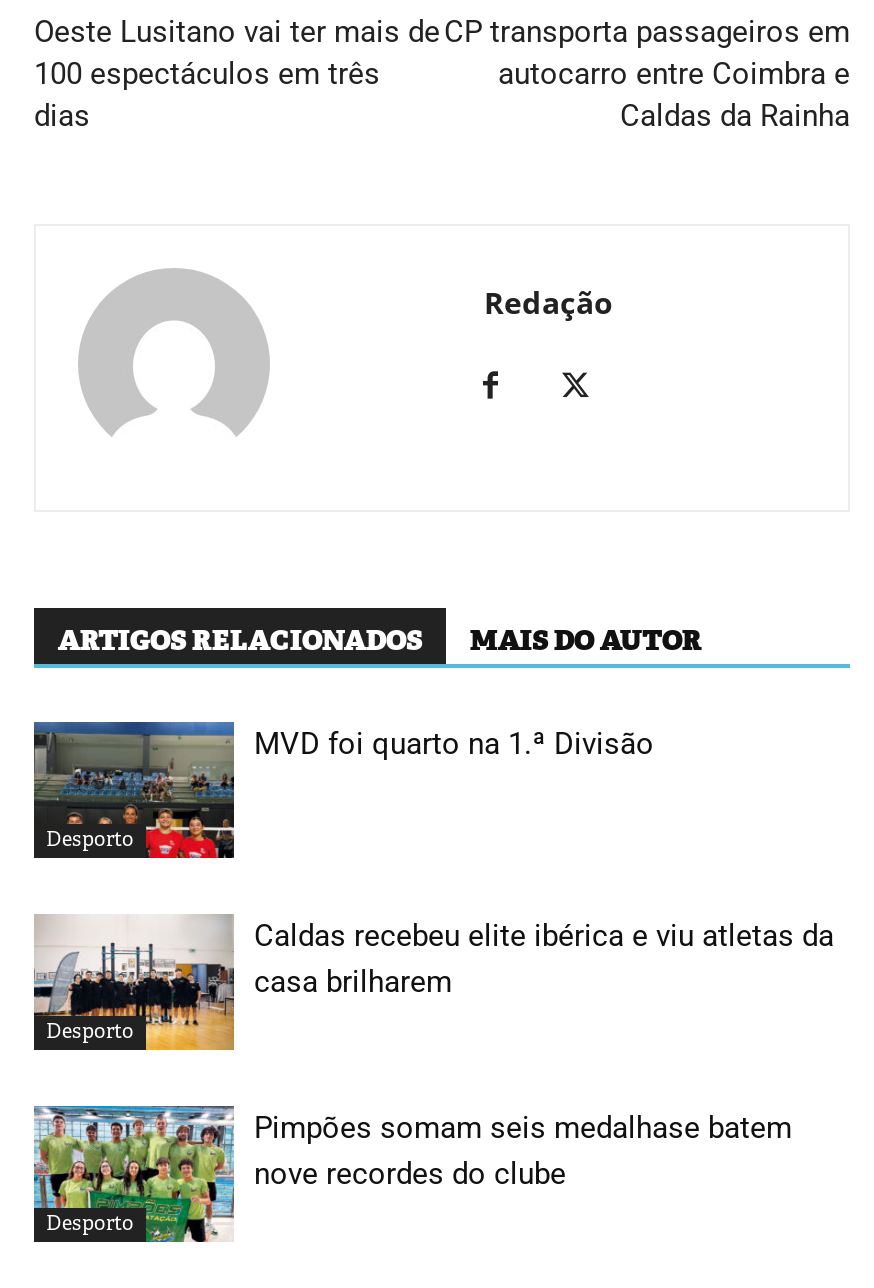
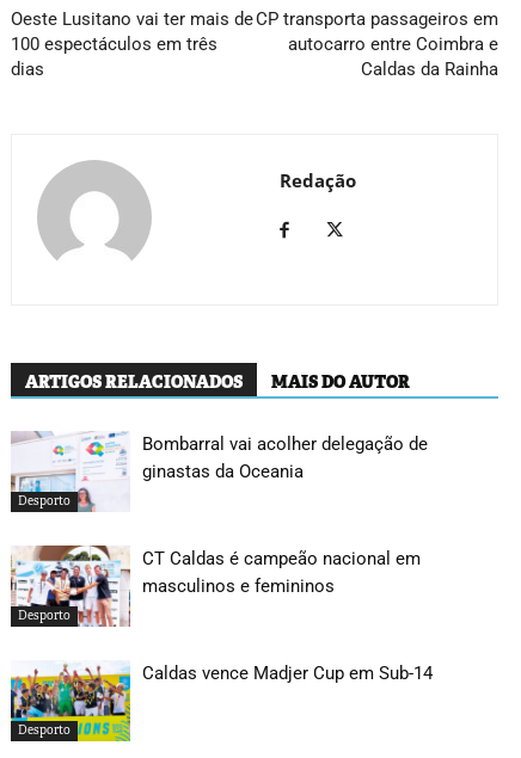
[32,720,654,860] [image] | MVD foi quarto na 1.ª Divisão -> [10,431,428,513] [image] | Bombarral vai acolher delegação de | ginastas da Oceania
[32,914,834,1052] [image] | Caldas recebeu elite ibérica e viu atletas da | casa brilharem -> [11,544,421,628] [image] | CT Caldas é campeão nacional em | masculinos e femininos
[32,1104,792,1244] [image] | Pimpões somam seis medalhase batem | nove recordes do clube -> [10,660,433,742] [image] | Caldas vence Madjer Cup em Sub-14

